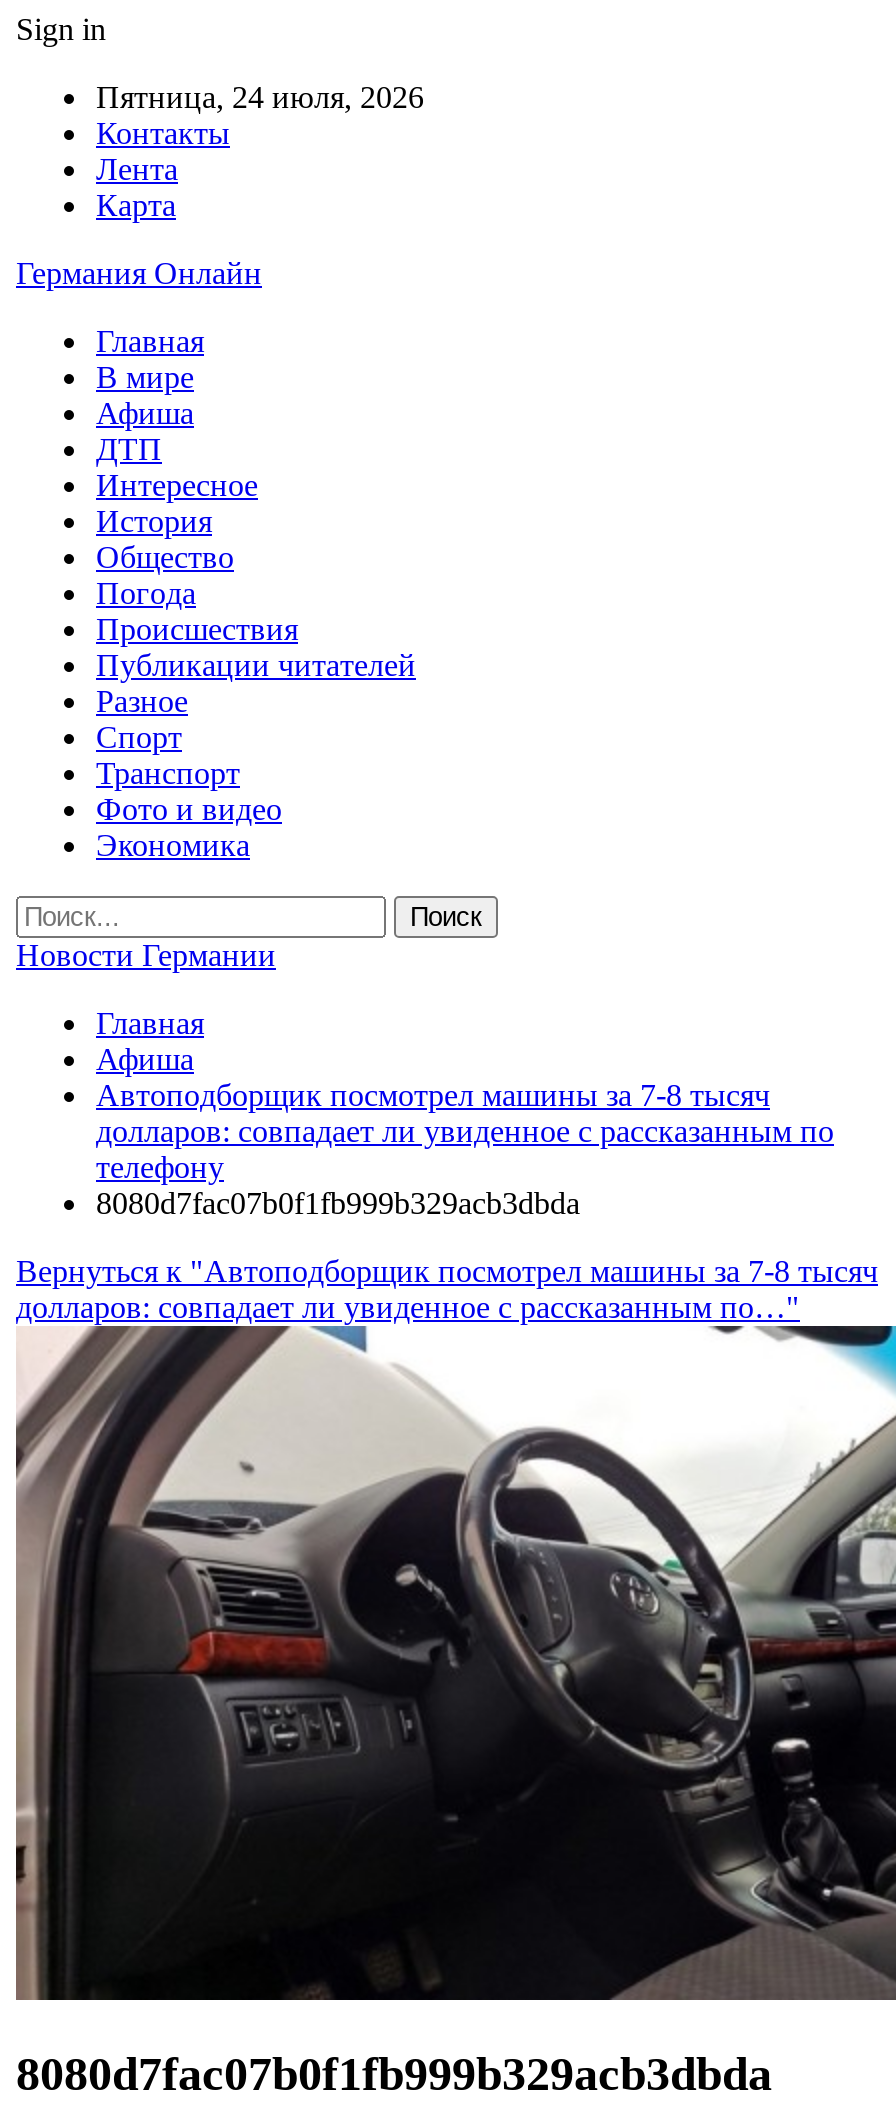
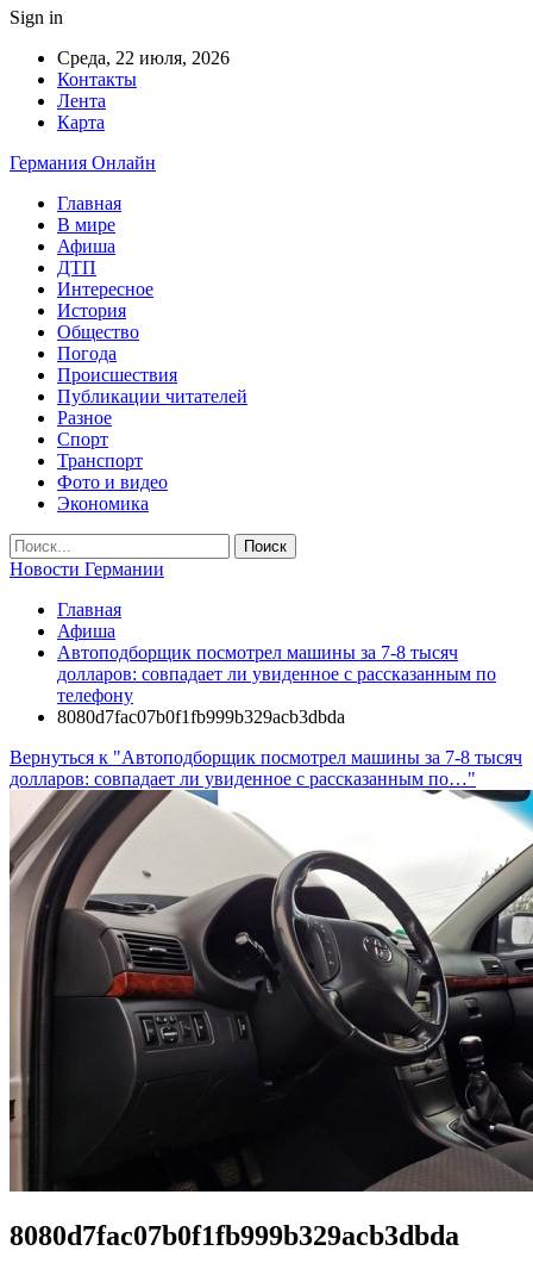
[96,80,424,114] Пятница, 24 июля, 2026 -> [57,48,230,68] Среда, 22 июля, 2026

